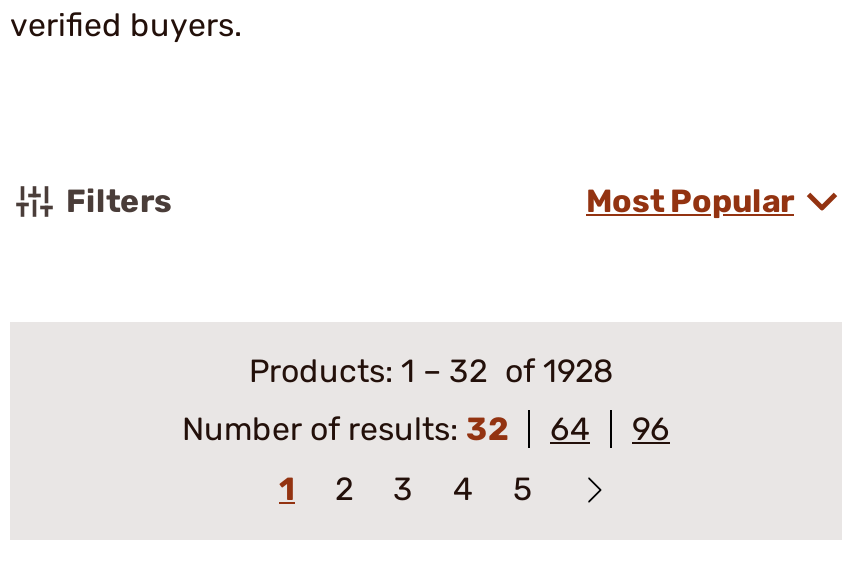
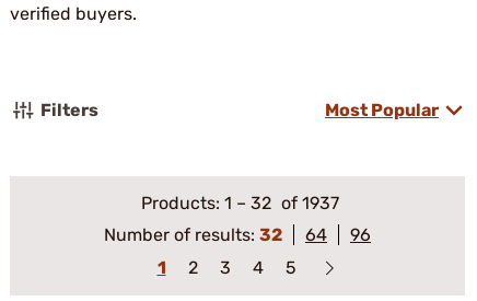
[249,352,613,390] Products: 1 – 32 of 1928 -> [141,193,339,213] Products: 1 – 32 of 1937

